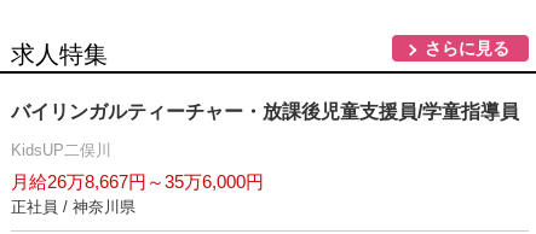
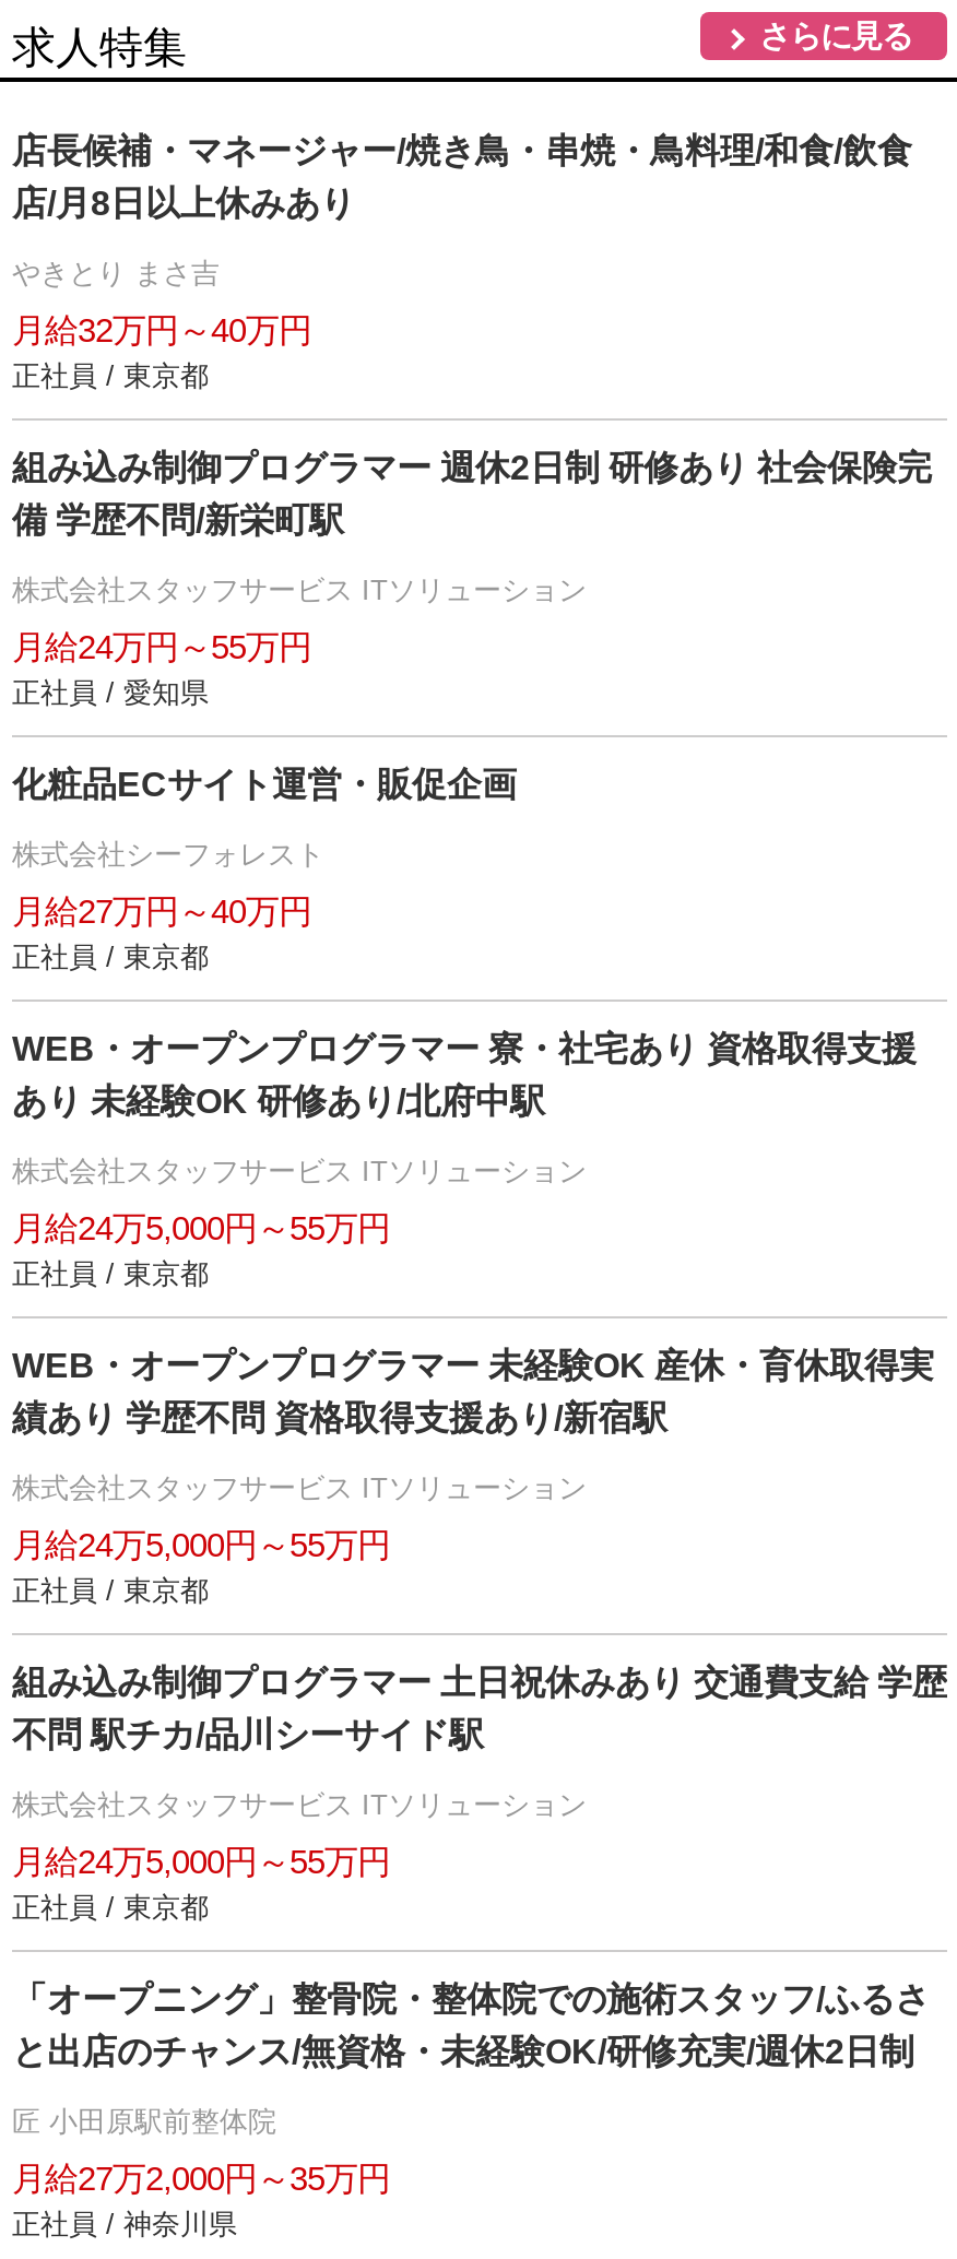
[11,102,519,192] バイリンガルティーチャー・放課後児童支援員/学童指導員 | KidsUP二俣川 | 月給26万8,667円～35万6,000円 -> [12,133,947,2197] 店長候補・マネージャー/焼き鳥・串焼・鳥料理/和食/飲食 | 店/月8日以上休みあり | きとり まさ吉 | 月給32万円～40万円 | 正社員 / 東京都 | 組み込み制御プログラマー 週休2日制 研修あり 社会保険完 | 備 学歴不問/新栄町駅 | 株式会社スタッフサービス ITソリューション | 月給24万円～55万円 | 正社員 / 愛知県 | 化粧品ECサイト運営・販促企画 | 株式会社シーフォレスト | 月給27万円～40万円 | 正社員 / 東京都 | WEB・オープンプログラマー 寮・社宅あり 資格取得支援 | あり 未経験OK 研修あり/北府中駅 | 株式会社スタッフサービス ITソリューション | 月給24万5,000円～55万円 | 正社員 / 東京都 | WEB・オープンプログラマー 未経験OK 産休・育休取得実 | 績あり 学歴不問 資格取得支援あり/新宿駅 | 株式会社スタッフサービス ITソリューション | 月給24万5,000円～55万円 | 正社員 / 東京都 | 組み込み制御プログラマー 土日祝休みあり 交通費支給 学歴 | 不問 駅チカ/品川シーサイド駅 | 株式会社スタッフサービス ITソリューション | 月給24万5,000円～55万円 | 正社員 / 東京都 | 「オープニング」整骨院・整体院での施術スタッフ/ふるさ | と出店のチャンス/無資格・未経験OK/研修充実/週休2日制 | 匠 小田原駅前整体院 | 月給27万2,000円～35万円

